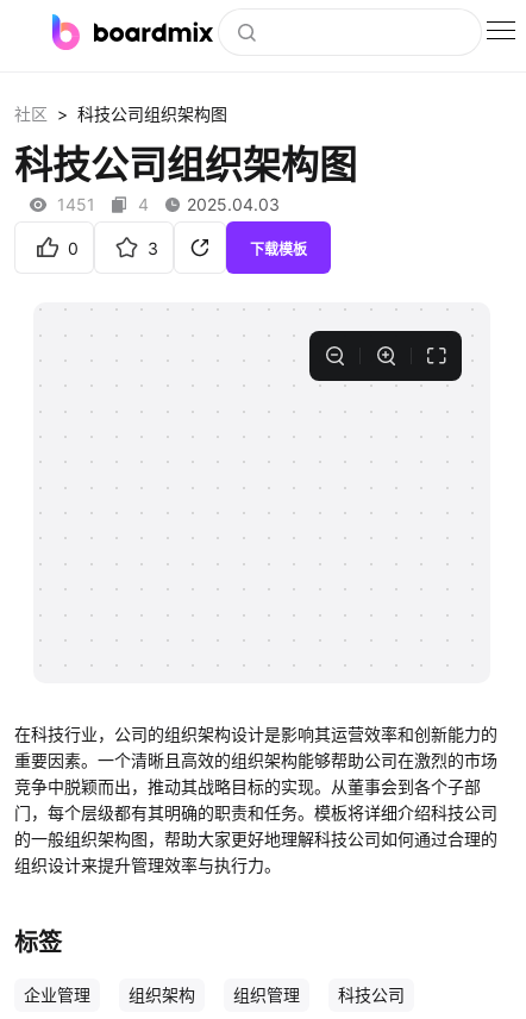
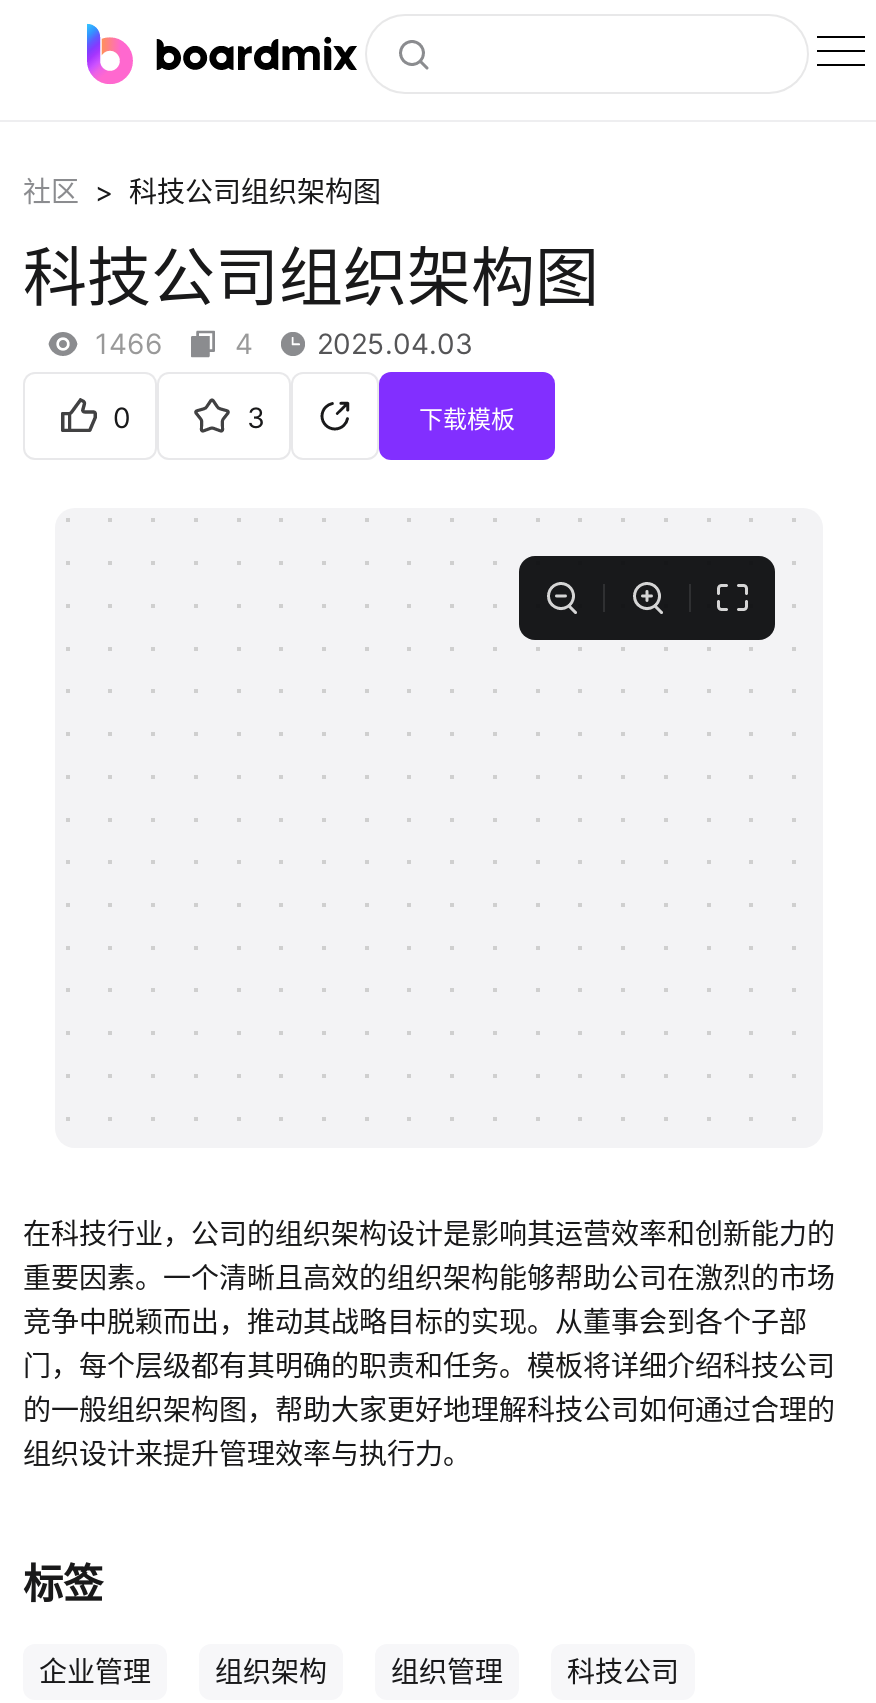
[57,194,95,214] 1451 -> [95,326,163,360] 1466

